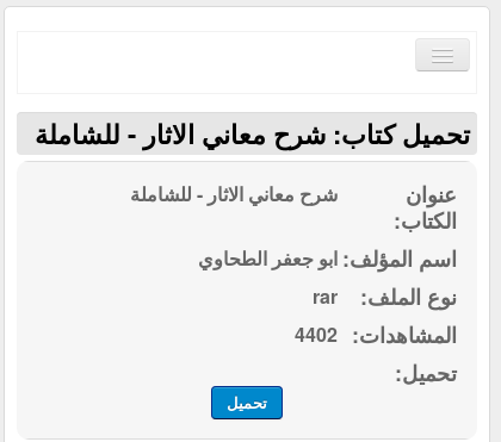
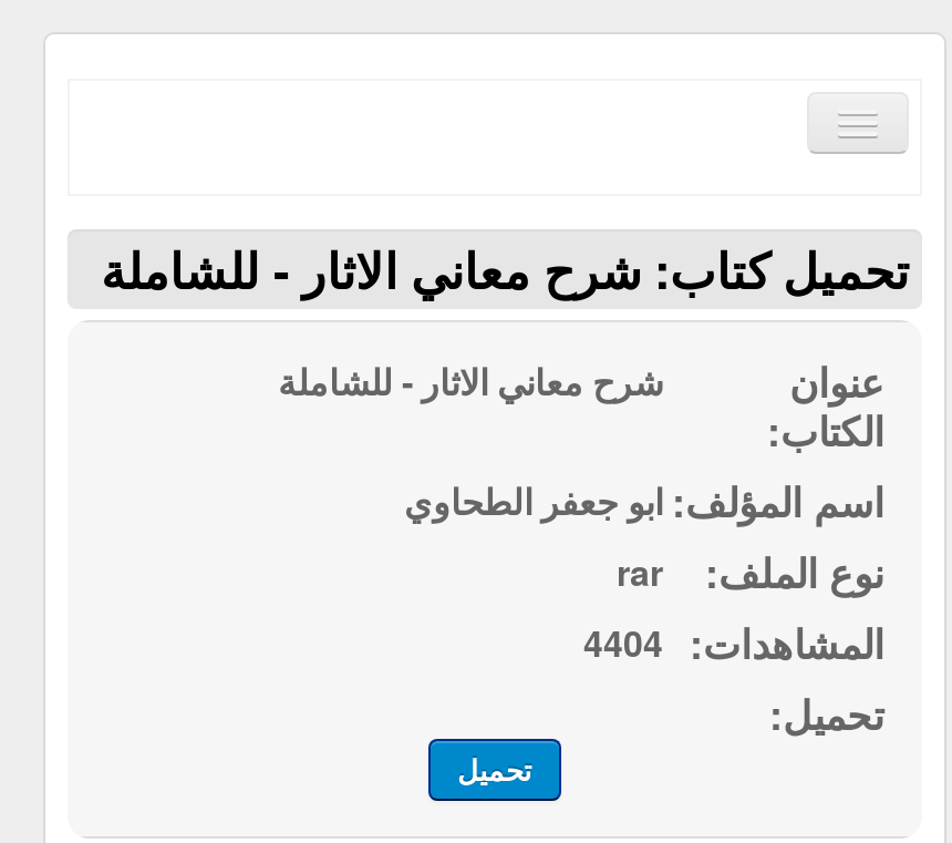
[295,320,338,348] 4402 -> [583,617,663,668] 4404

